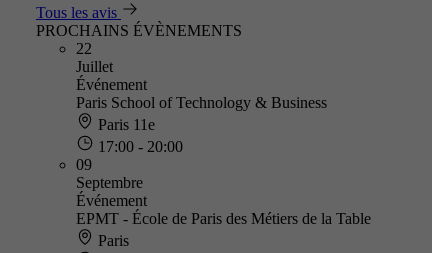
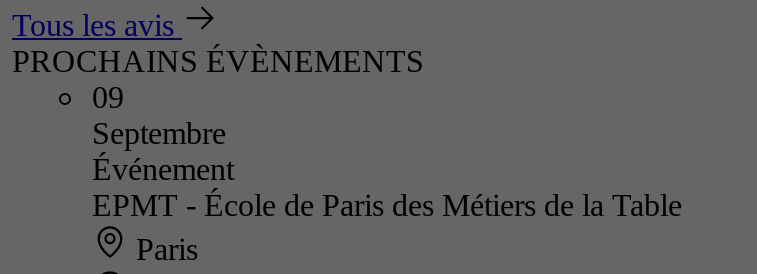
[76,40,327,155] 22 | Juillet | Événement | Paris School of Technology & Business | Paris 11e | 17:00 - 20:00 -> none

